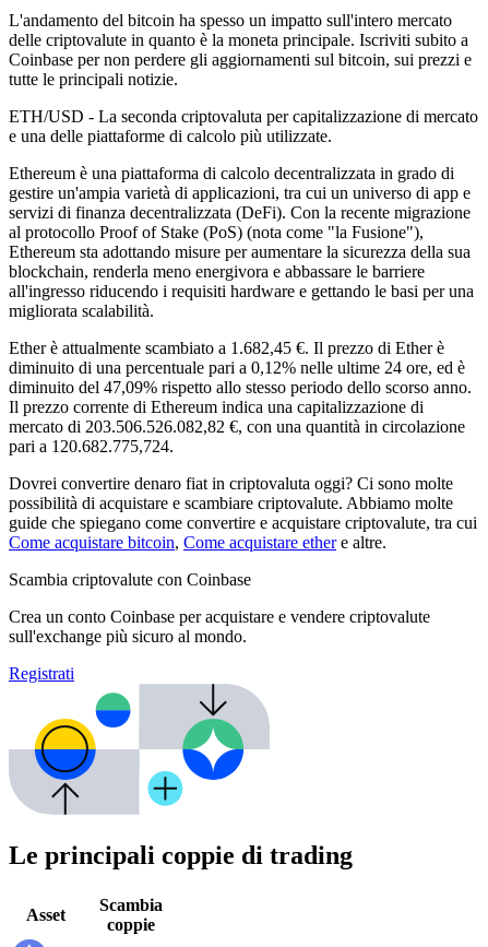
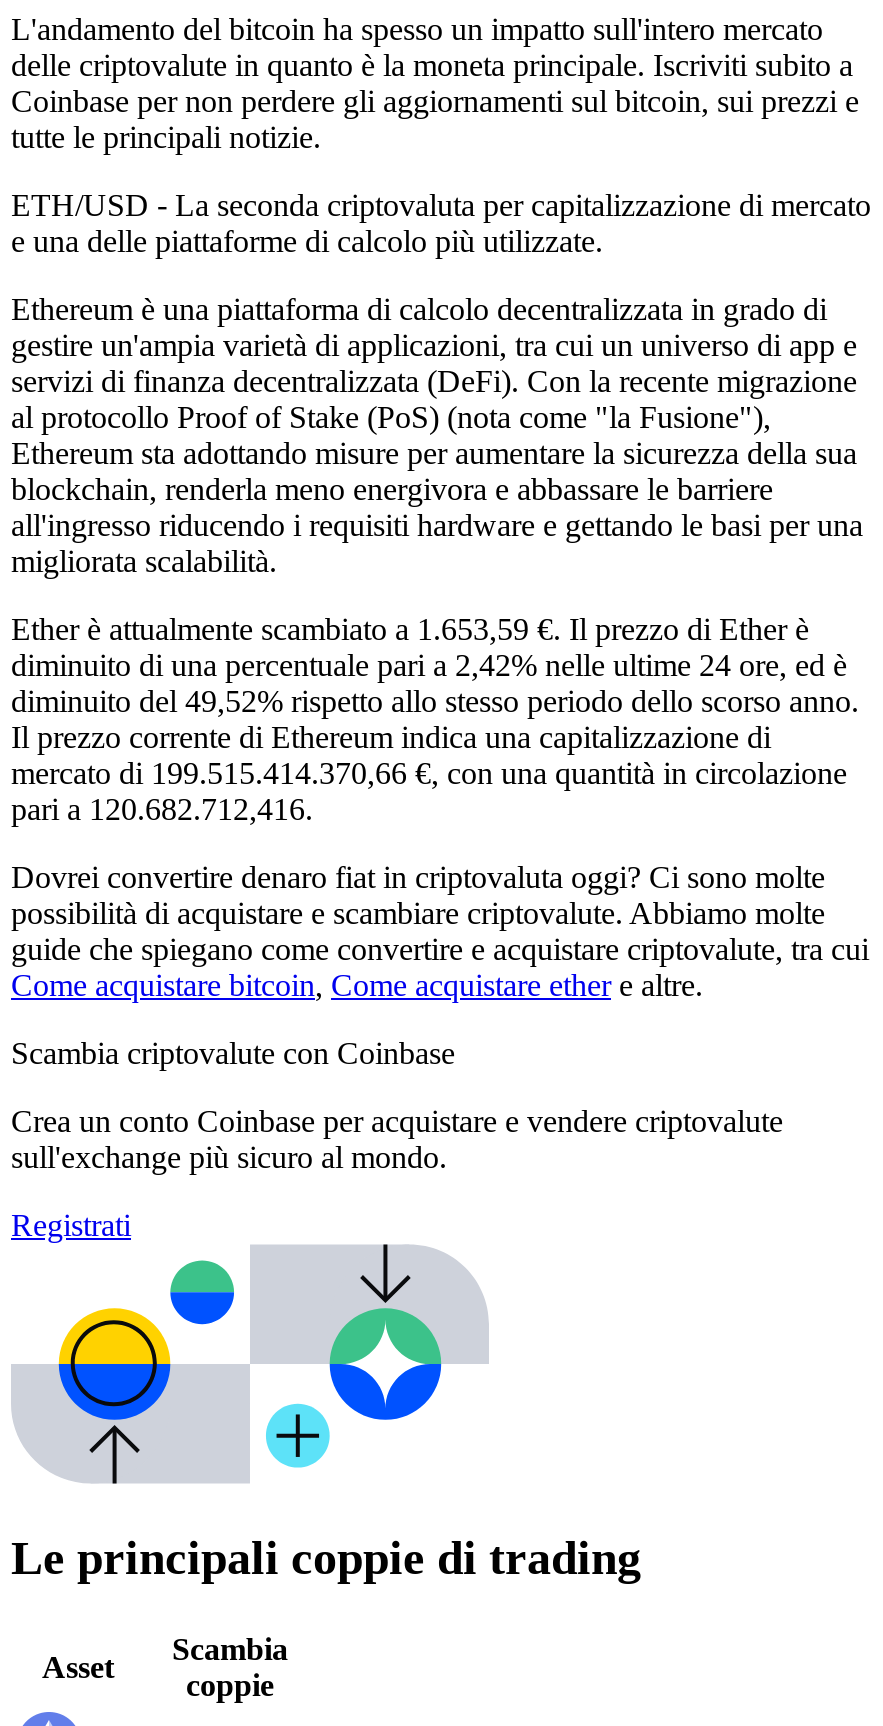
[9,338,444,357] Ether è attualmente scambiato a 1.682,45 €. Il prezzo di Ether è -> [11,612,809,646] Ether è attualmente scambiato a 1.653,59 €. Il prezzo di Ether è
[9,358,465,377] diminuito di una percentuale pari a 0,12% nelle ultime 24 ore, ed è -> [11,648,847,682] diminuito di una percentuale pari a 2,42% nelle ultime 24 ore, ed è
[9,378,472,396] diminuito del 47,09% rispetto allo stesso periodo dello scorso anno. -> [11,684,859,718] diminuito del 49,52% rispetto allo stesso periodo dello scorso anno.
[9,417,465,436] mercato di 203.506.526.082,82 €, con una quantità in circolazione -> [11,756,847,790] mercato di 199.515.414.370,66 €, con una quantità in circolazione
[9,437,174,455] pari a 120.682.775,724. -> [11,792,313,826] pari a 120.682.712,416.

